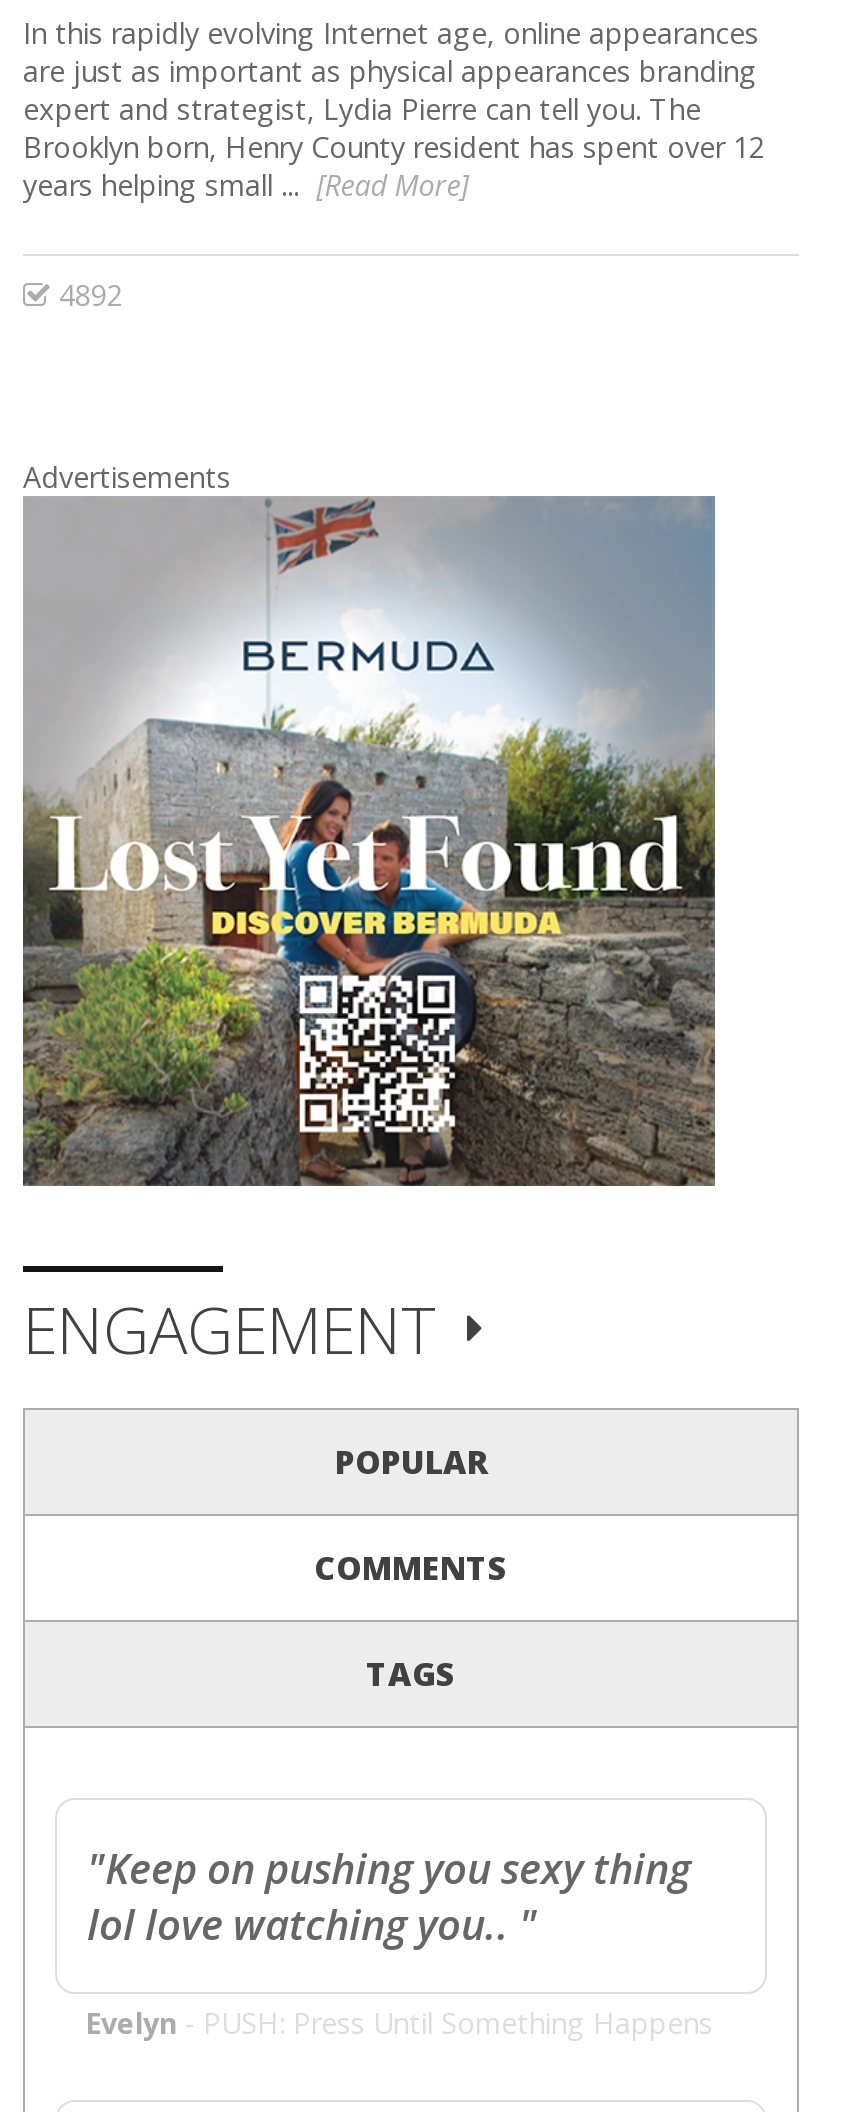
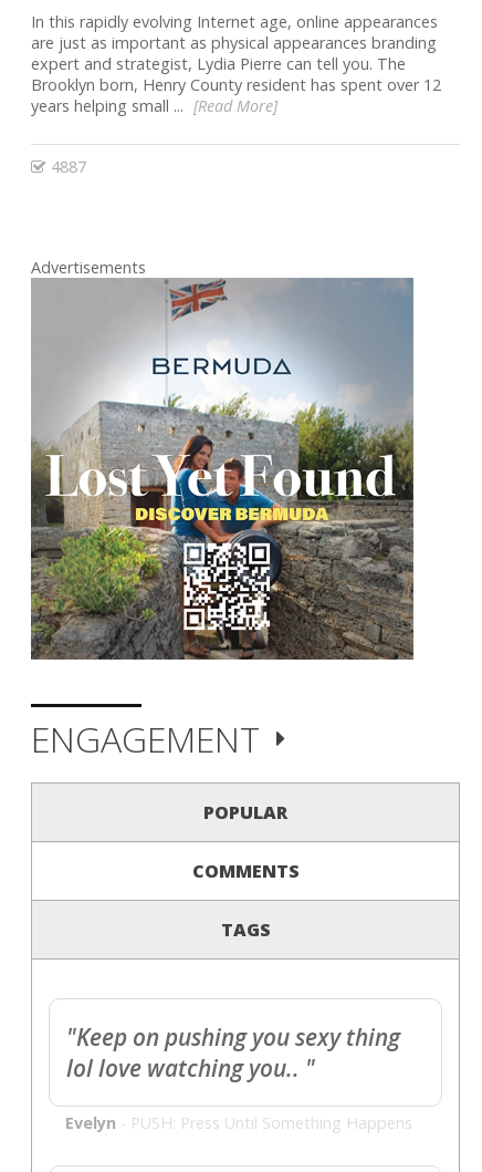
[51,277,123,315] 4892 -> [46,157,86,178] 4887

